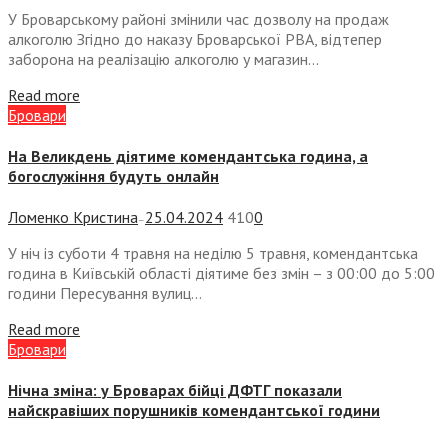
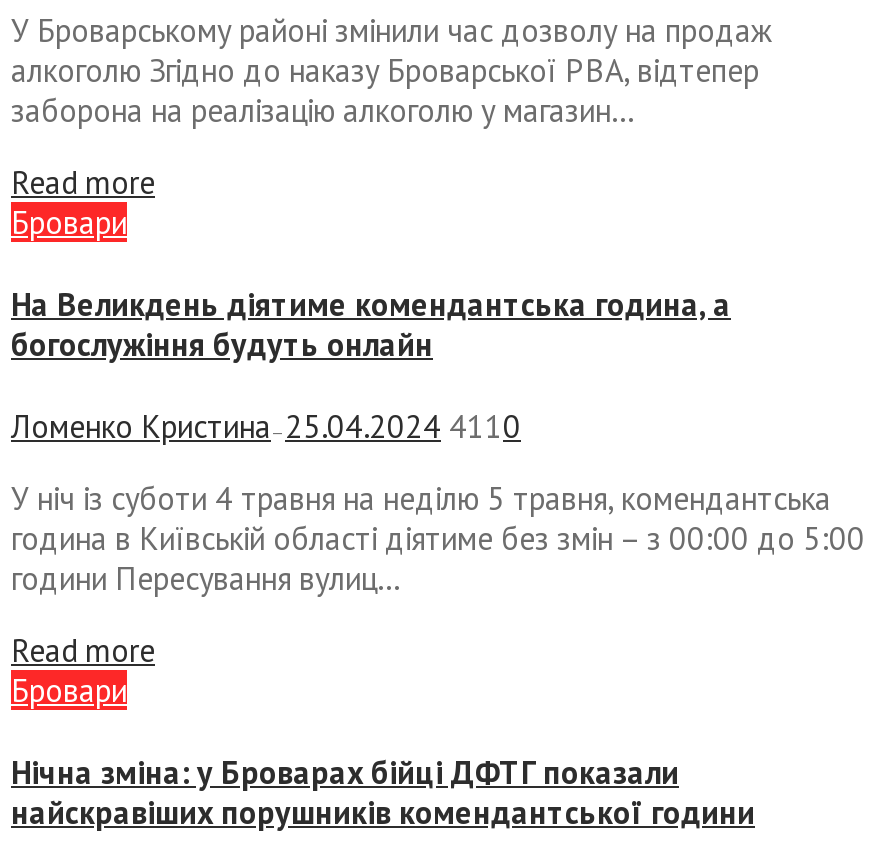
[8,207,263,227] Ломенко Кристина—25.04.2024 4100 -> [11,406,521,446] Ломенко Кристина—25.04.2024 4110

